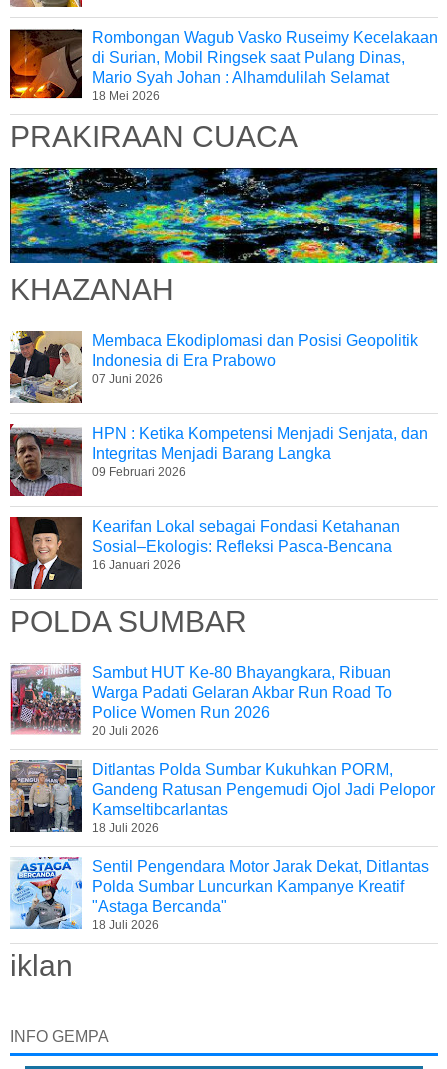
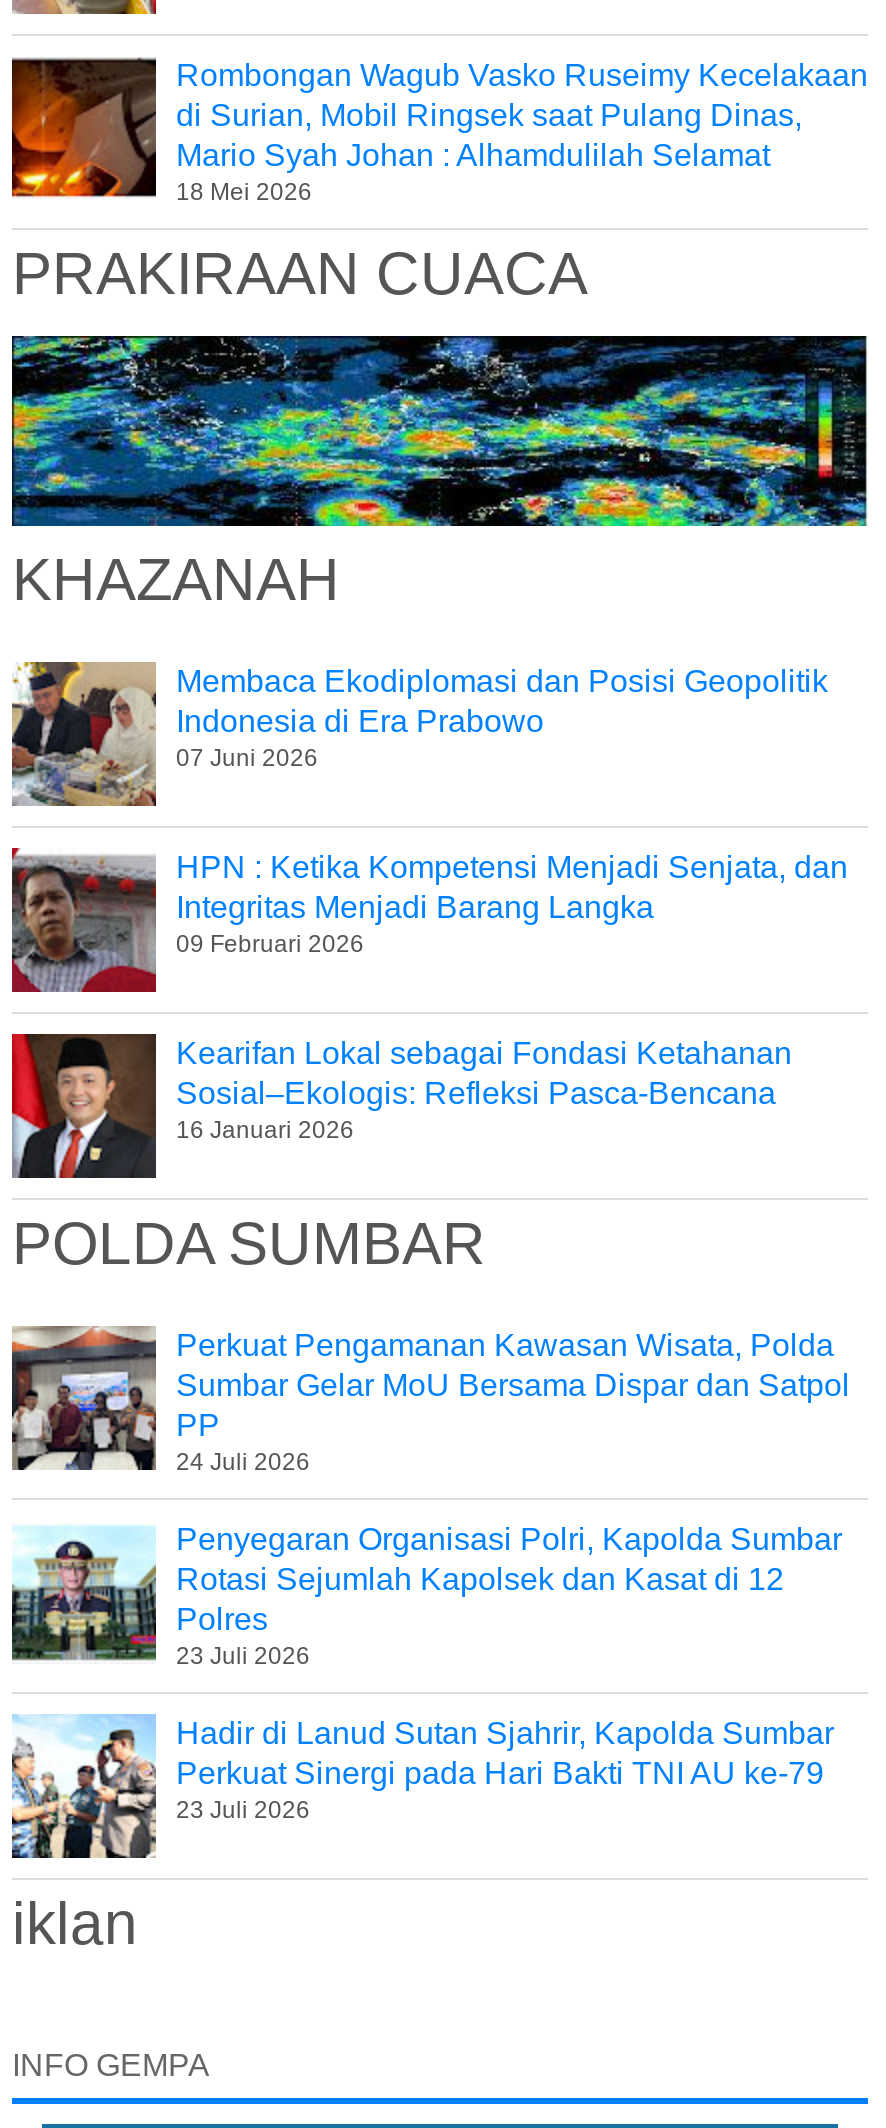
[10,664,392,738] [image] | Sambut HUT Ke-80 Bhayangkara, Ribuan | Warga Padati Gelaran Akbar Run Road To | Police Women Run 2026 | 20 Juli 2026 -> [10,1326,850,1476] [image] | Perkuat Pengamanan Kawasan Wisata, Polda | Sumbar Gelar MoU Bersama Dispar dan Satpol | PP | 24 Juli 2026
[9,759,435,835] [image] | Ditlantas Polda Sumbar Kukuhkan PORM, | Gandeng Ratusan Pengemudi Ojol Jadi Pelopor | Kamseltibcarlantas | 18 Juli 2026 -> [12,1520,842,1670] [image] | Penyegaran Organisasi Polri, Kapolda Sumbar | Rotasi Sejumlah Kapolsek dan Kasat di 12 | Polres | 23 Juli 2026
[10,856,429,932] [image] | Sentil Pengendara Motor Jarak Dekat, Ditlantas | Polda Sumbar Luncurkan Kampanye Kreatif | "Astaga Bercanda" | 18 Juli 2026 -> [10,1716,834,1860] [image] | Hadir di Lanud Sutan Sjahrir, Kapolda Sumbar | Perkuat Sinergi pada Hari Bakti TNI AU ke-79 | 23 Juli 2026

